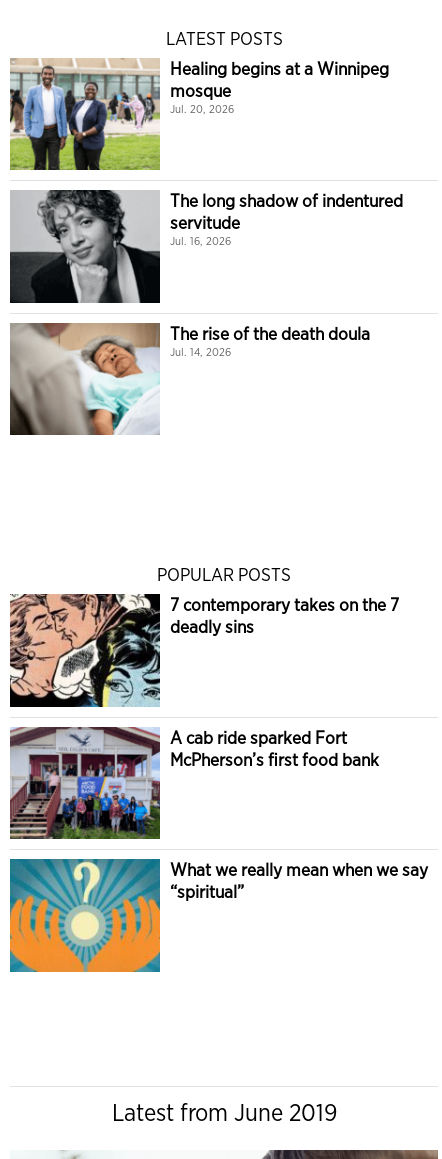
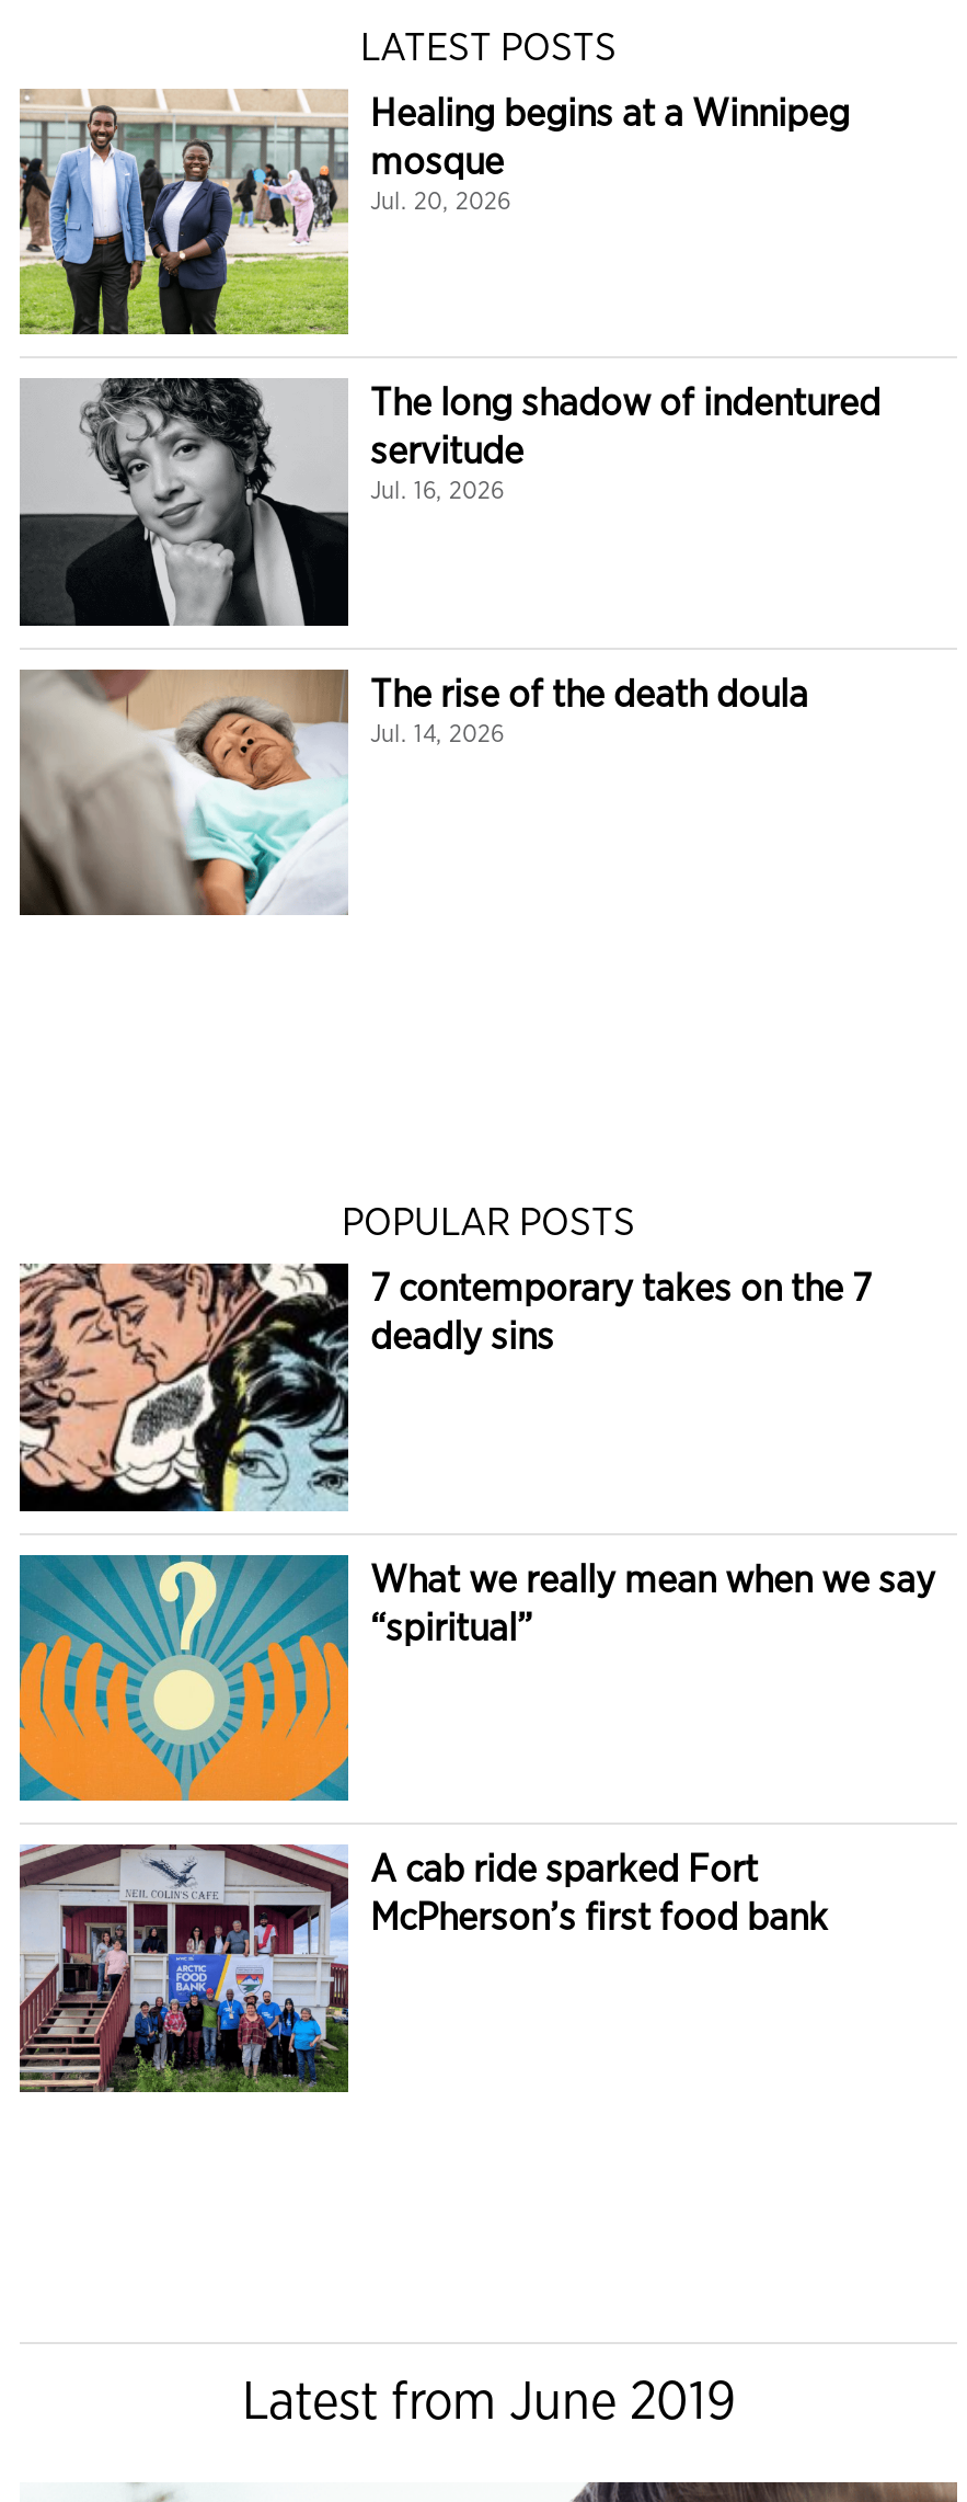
moved [8,725,379,842] -> [15,1840,828,2097]: [image] | A cab ride sparked Fort | McPherson’s first food bank
moved [9,858,428,973] -> [18,1553,935,1803]: [image] | What we really mean when we say | “spiritual”

